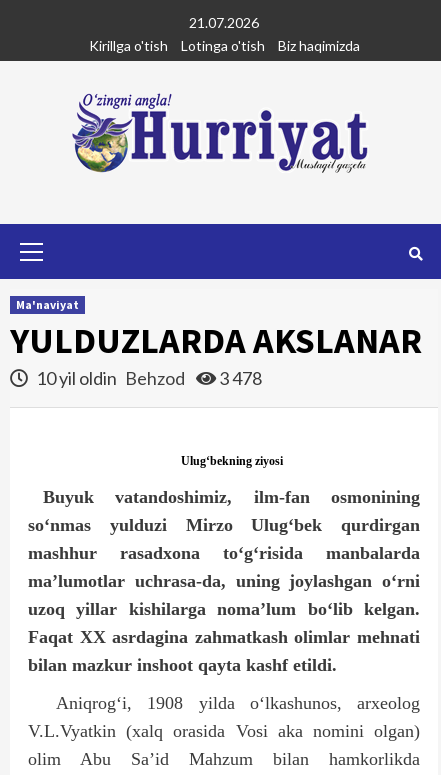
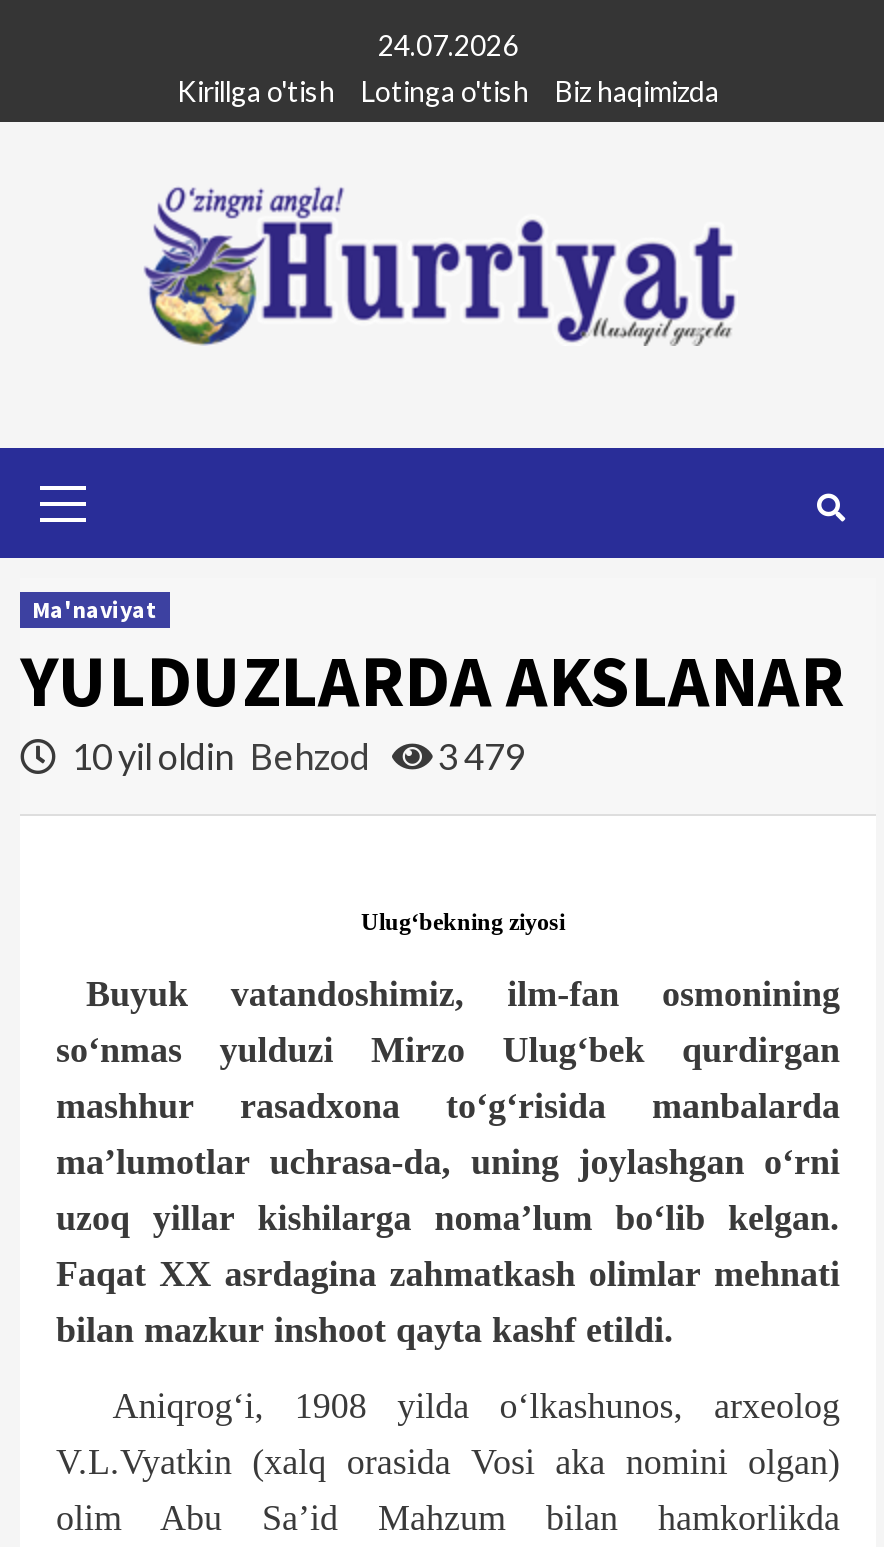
[189,14,259,31] 21.07.2026 -> [378,28,518,62] 24.07.2026
[33,367,262,389] 10 yil oldin Behzod 3 478 -> [66,734,524,778] 10 yil oldin Behzod 3 479

